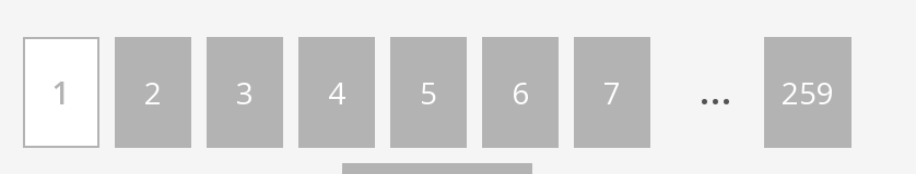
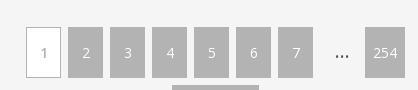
[782,73,834,114] 259 -> [373,43,397,62] 254

